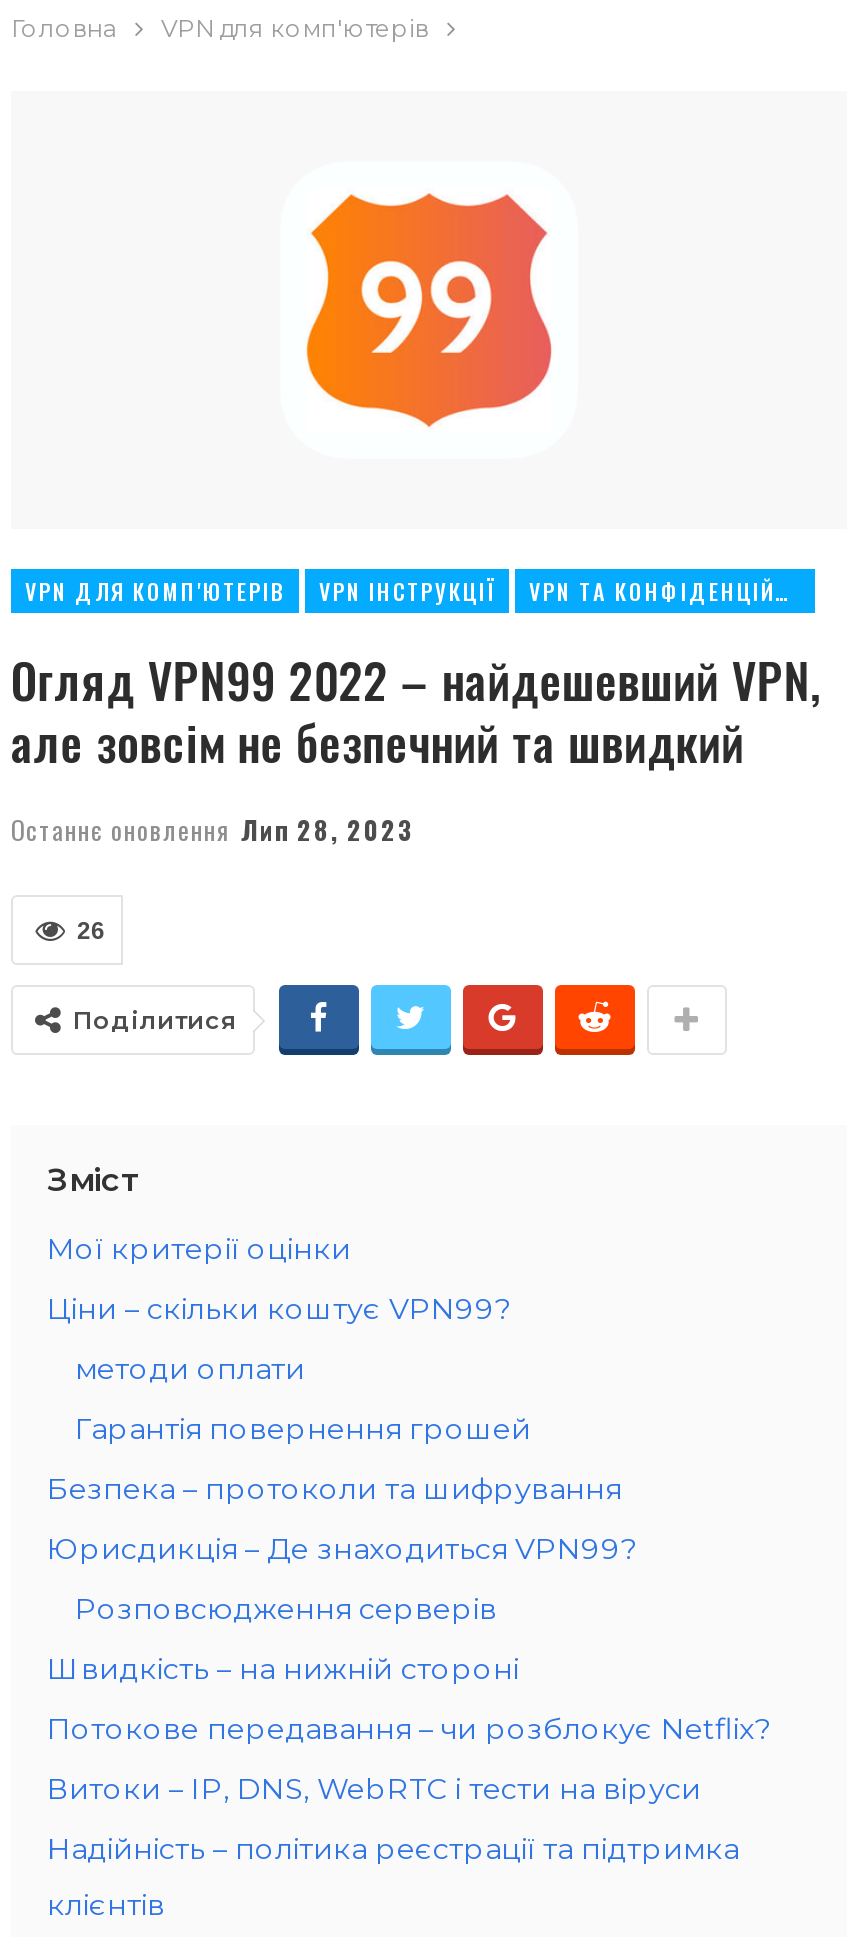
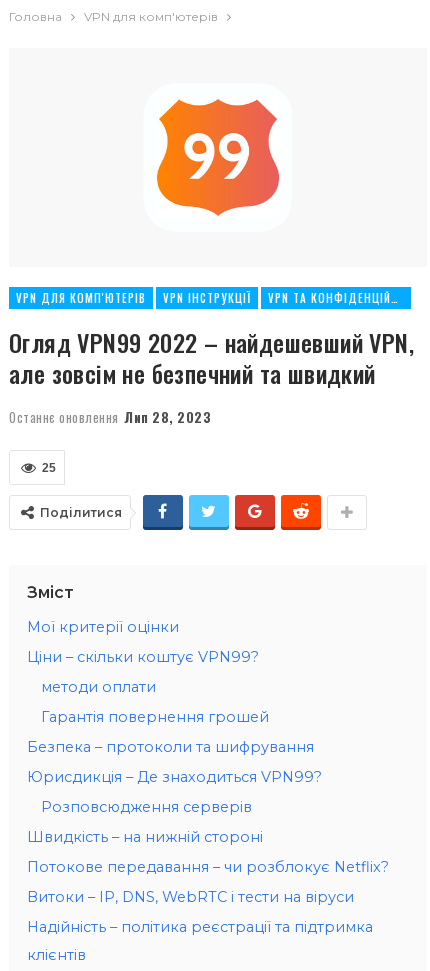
[77,918,105,946] 26 -> [42,461,56,475] 25

